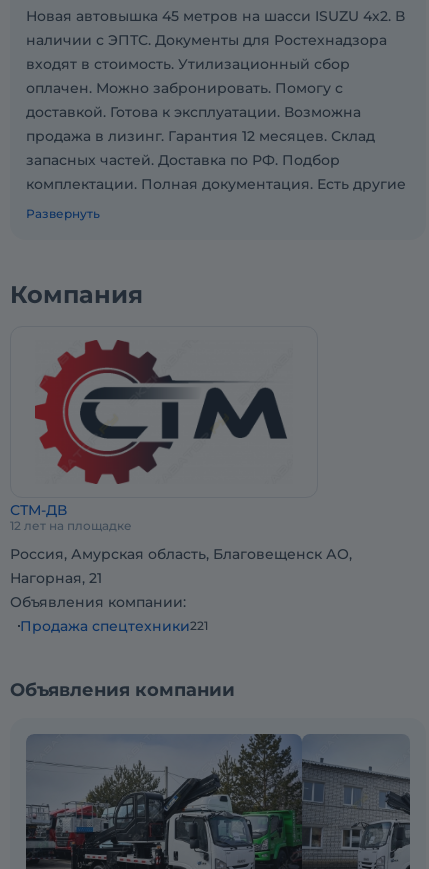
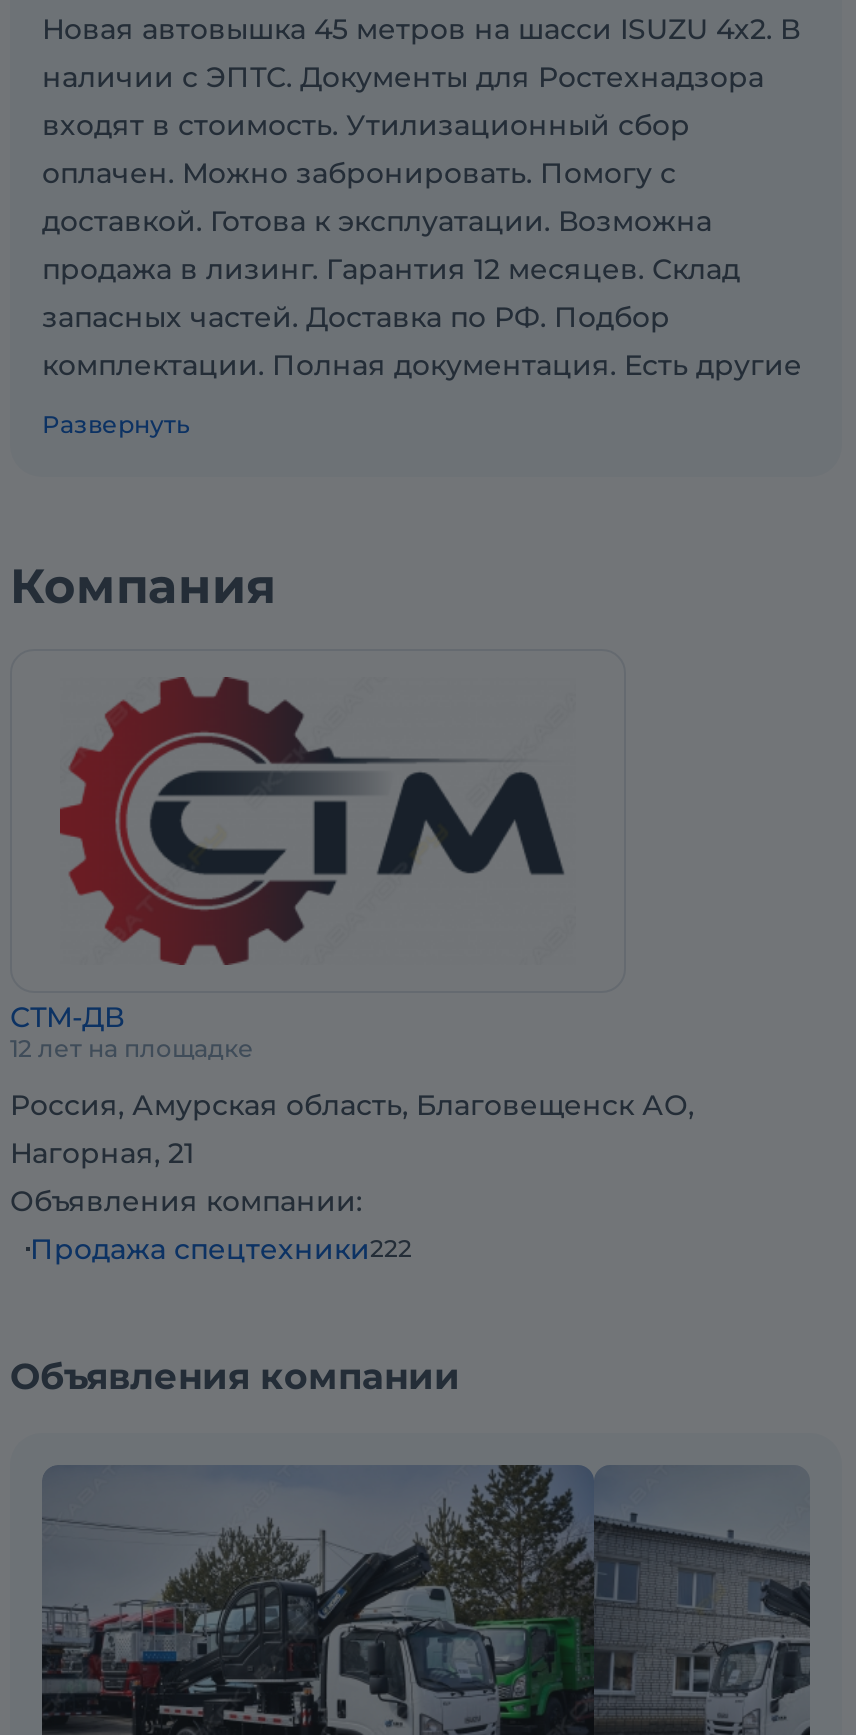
[20,617,208,635] Продажа спецтехники221 -> [30,1231,412,1267] Продажа спецтехники222

